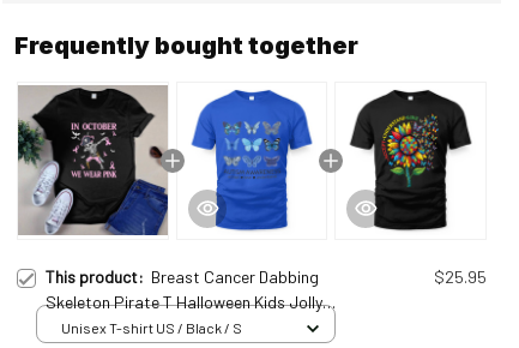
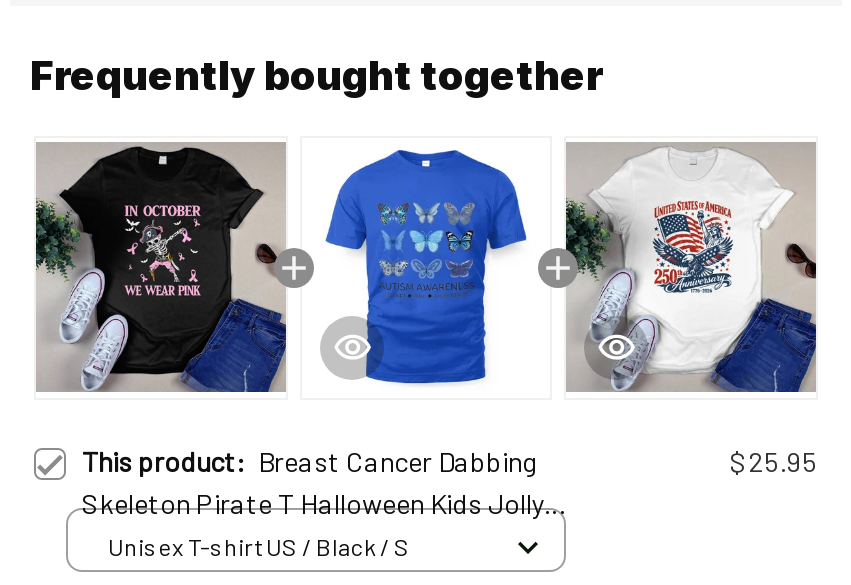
[336,86,485,235] [image] -> [564,142,818,394] [image]

